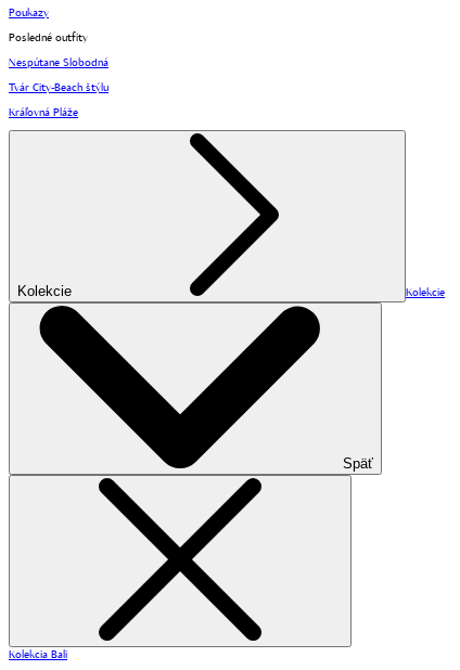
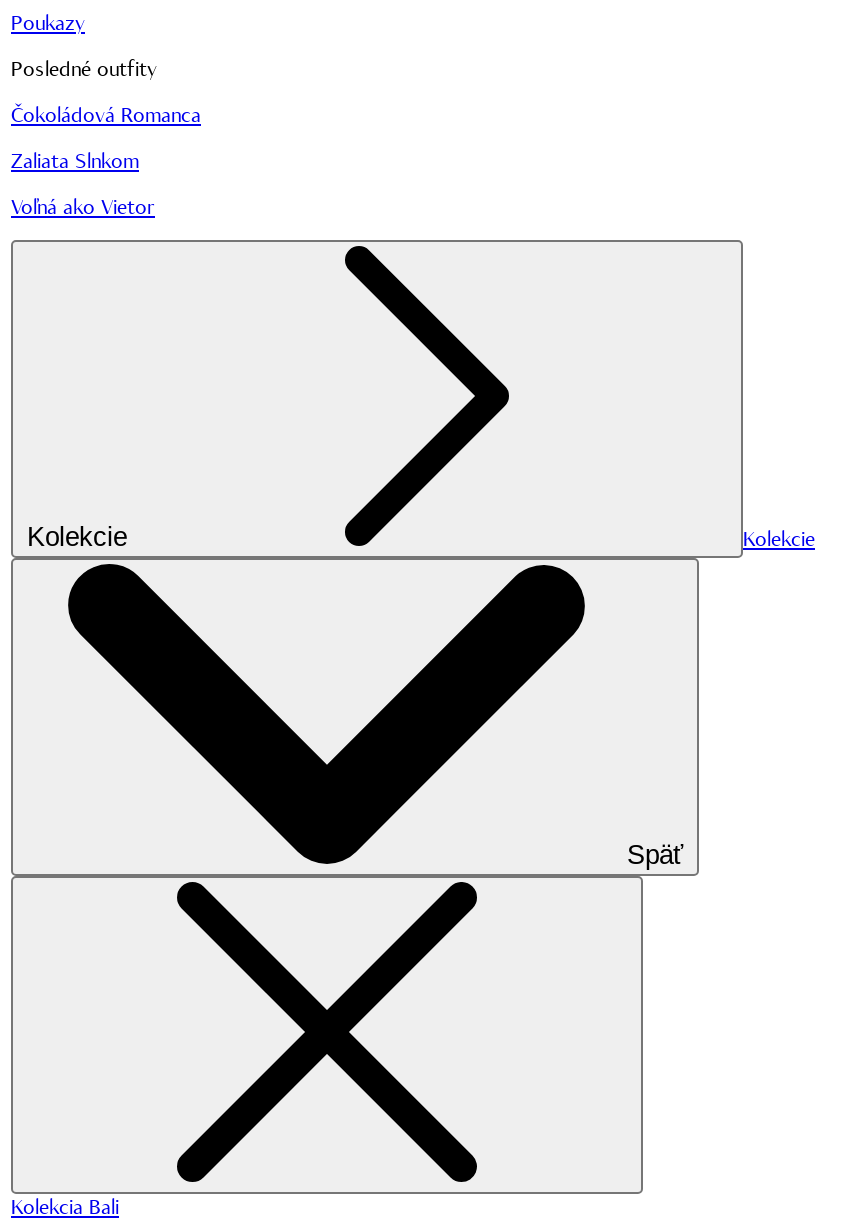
[9,55,108,69] Nespútane Slobodná -> [11,102,201,128] Čokoládová Romanca
[9,80,108,94] Tvár City-Beach štýlu -> [11,148,139,174] Zaliata Slnkom
[9,105,78,119] Kráľovná Pláže -> [11,194,155,220] Voľná ako Vietor

